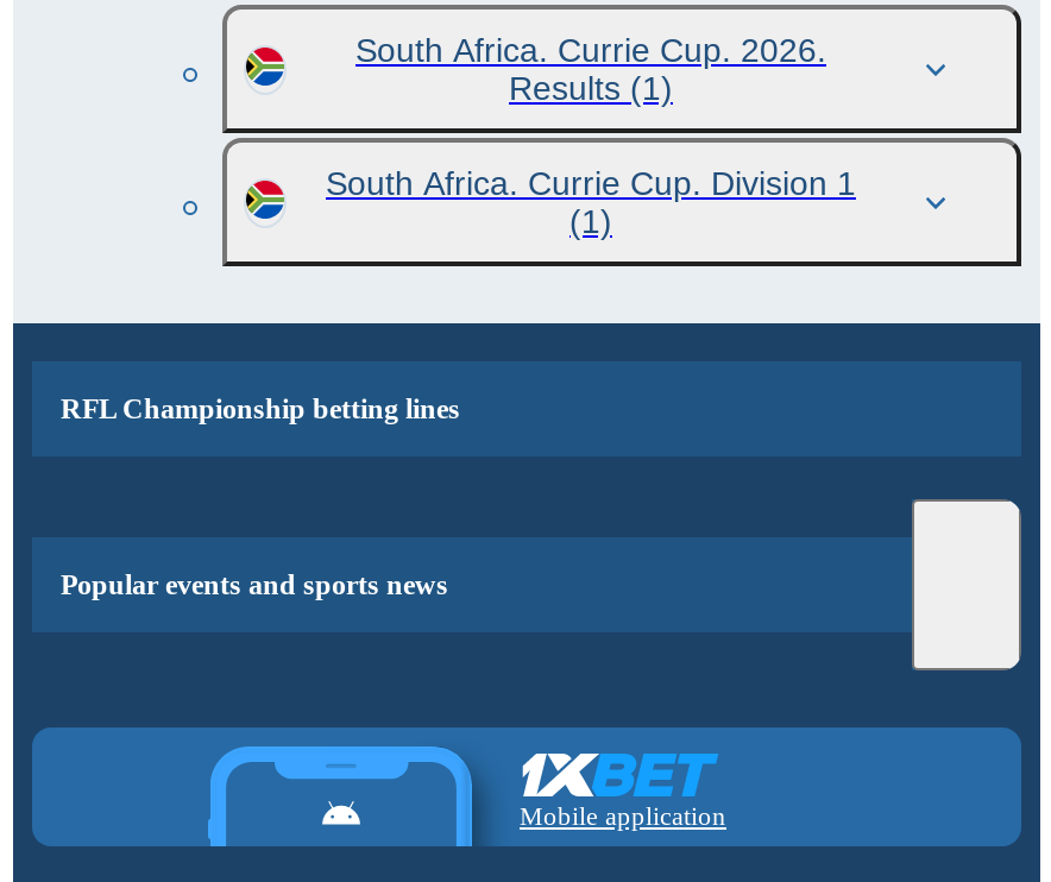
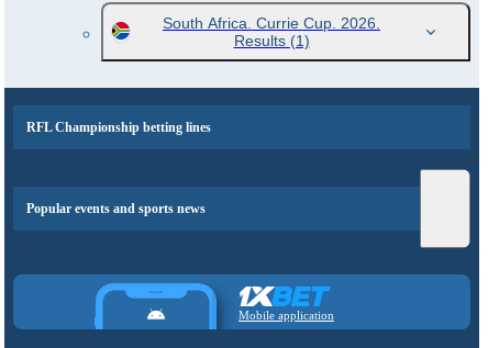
[326,164,856,240] South Africa. Currie Cup. Division 1 | (1) -> none

